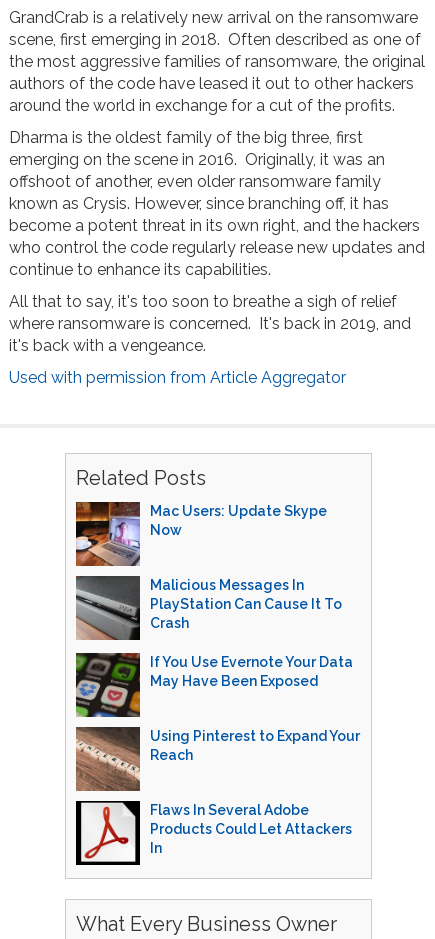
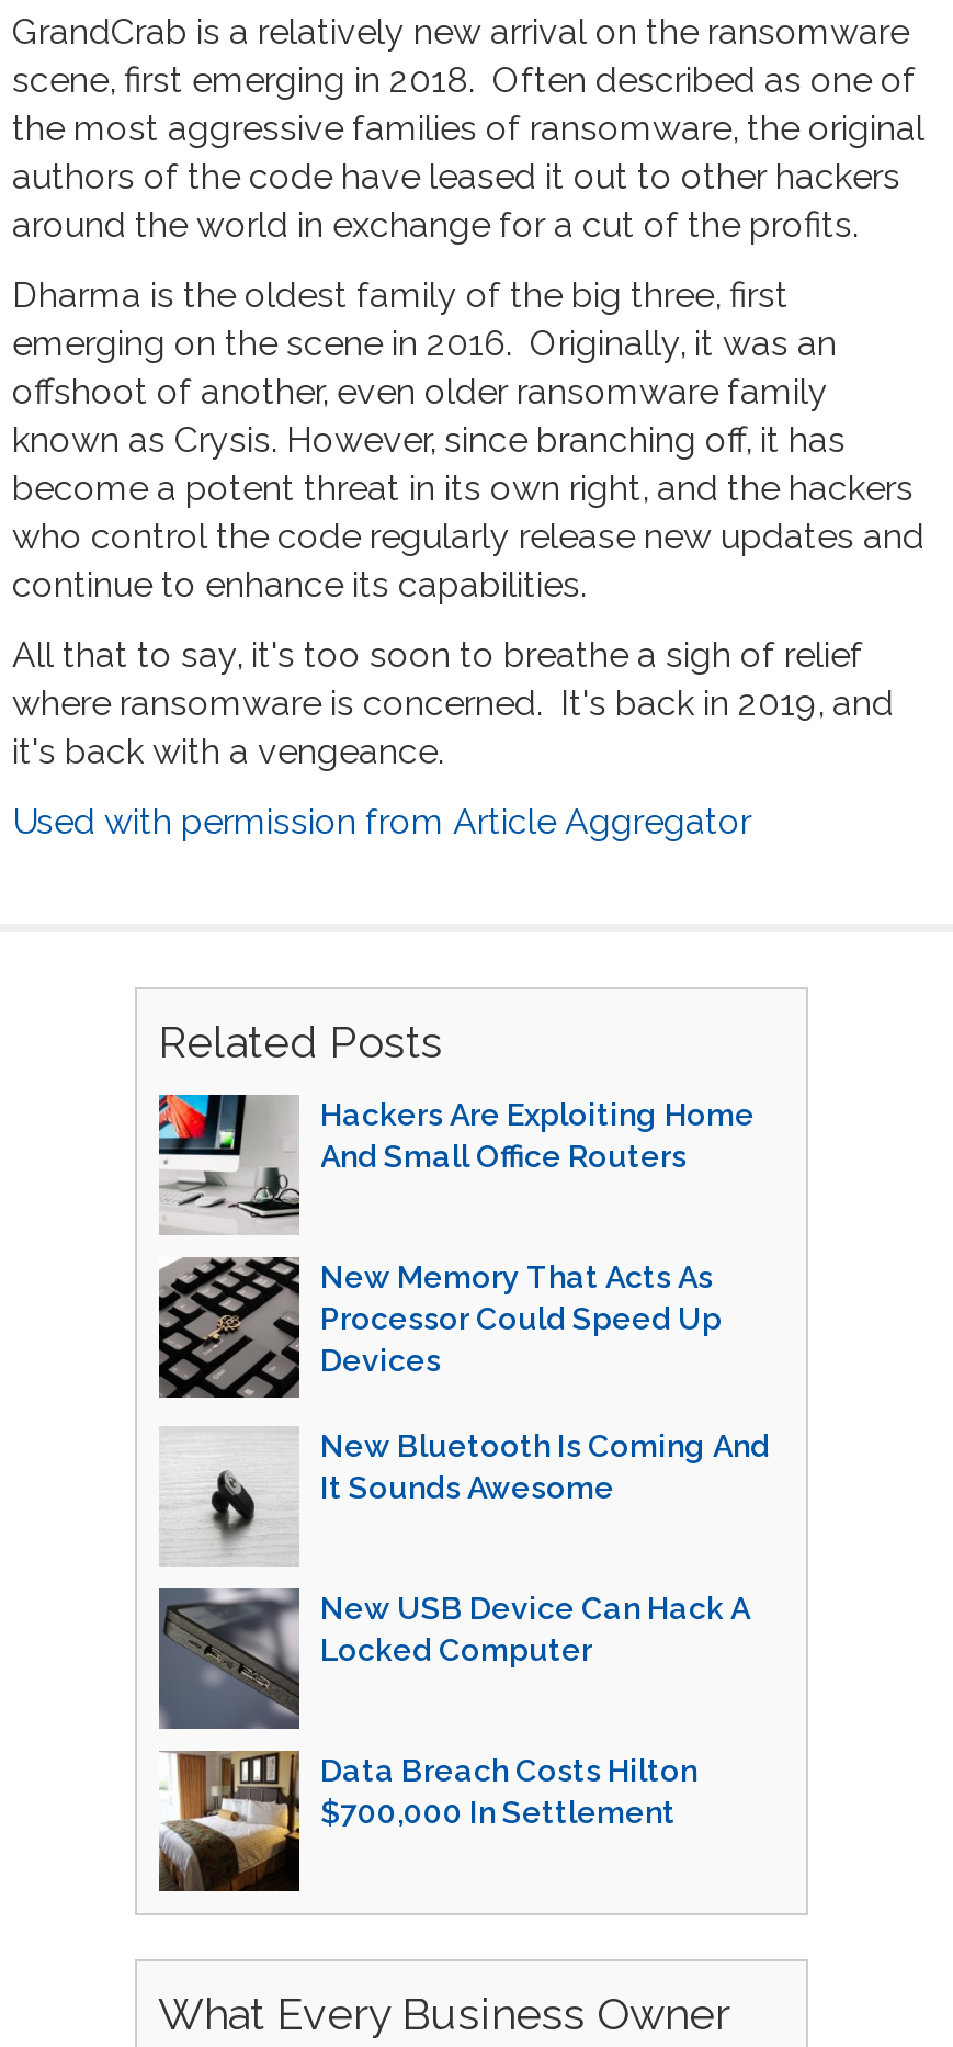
[75,501,326,566] [image] | Mac Users: Update Skype | Now -> [157,1093,755,1231] [image] | Hackers Are Exploiting Home | And Small Office Routers
[75,575,341,641] [image] | Malicious Messages In | PlayStation Can Cause It To | Crash -> [157,1257,722,1400] [image] | New Memory That Acts As | Processor Could Speed Up | Devices
[75,652,352,718] [image] | If You Use Evernote Your Data | May Have Been Exposed -> [159,1426,770,1560] [image] | New Bluetooth Is Coming And | It Sounds Awesome
[75,726,359,792] [image] | Using Pinterest to Expand Your | Reach -> [159,1588,750,1731] [image] | New USB Device Can Hack A | Locked Computer
[75,800,351,865] [image] | Flaws In Several Adobe | Products Could Let Attackers | In -> [157,1749,697,1893] [image] | Data Breach Costs Hilton | $700,000 In Settlement

